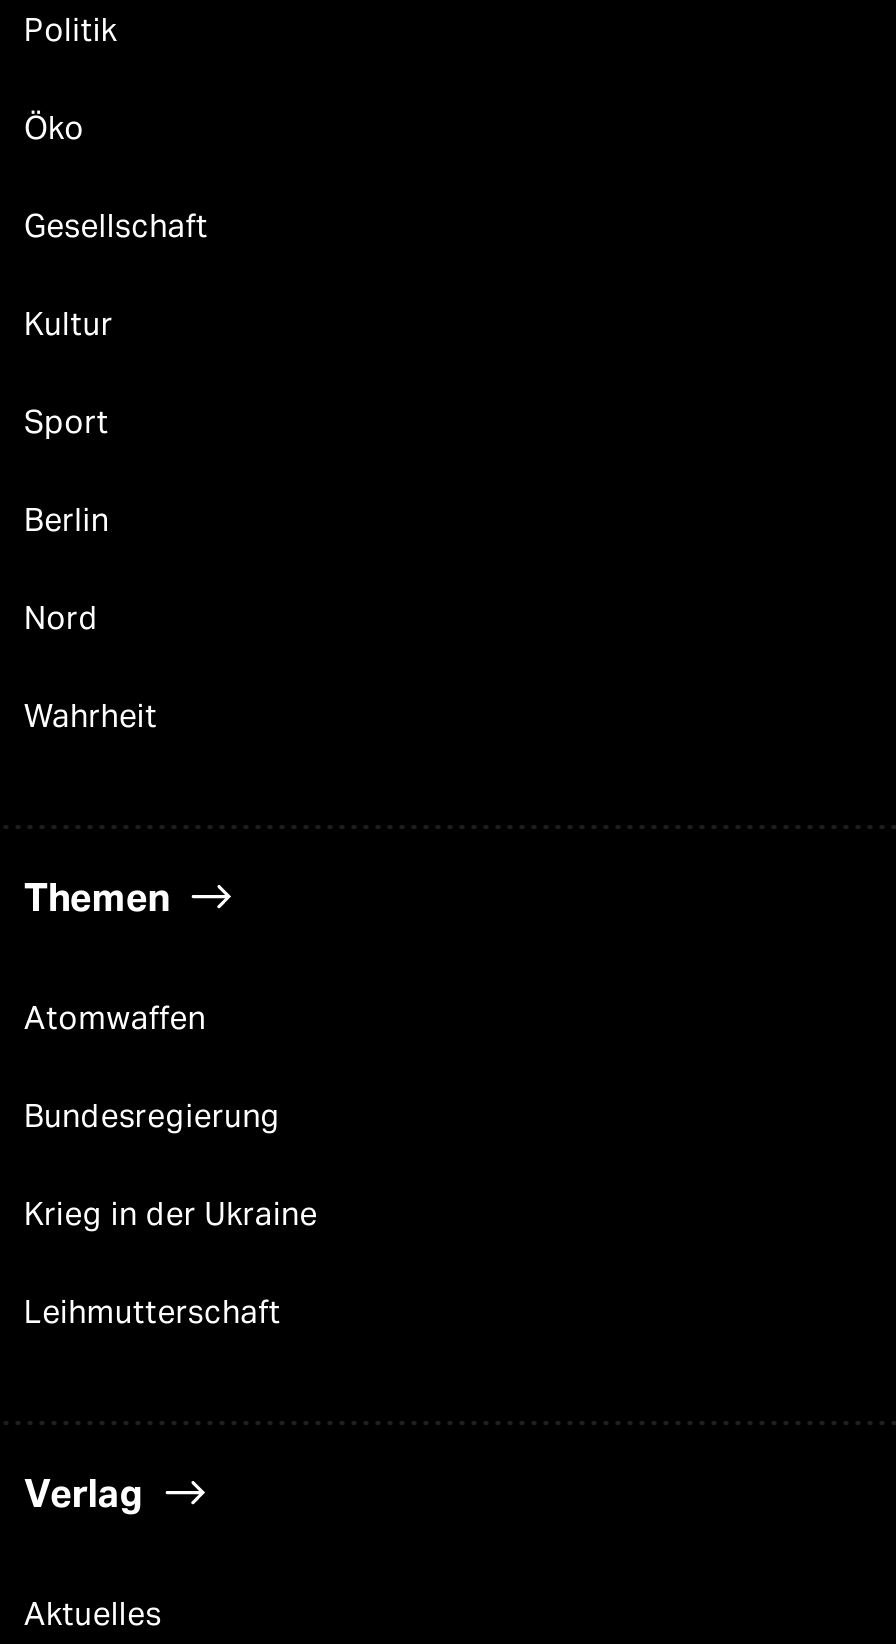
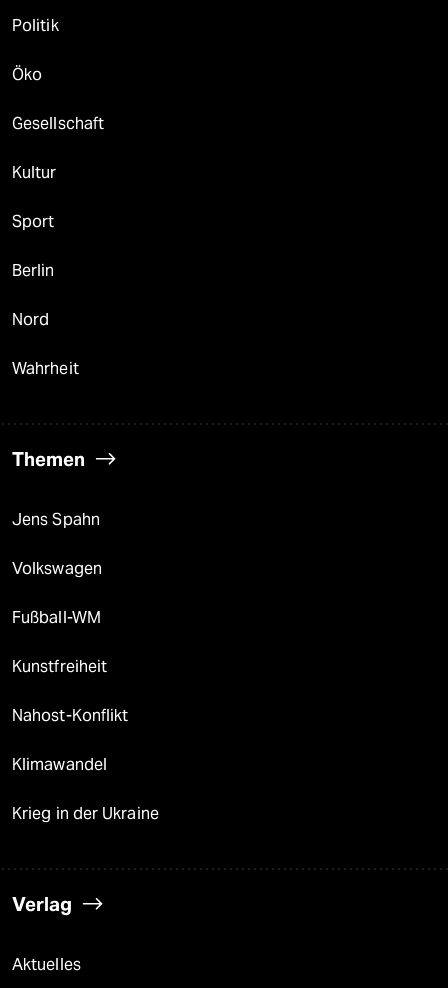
[24,999,281,1135] Atomwaffen | Bundesregierung -> [12,510,128,774] Jens Spahn | Volkswagen | Fußball-WM | Kunstfreiheit | Nahost-Konflikt | Klimawandel
moved [24,1195,318,1233] -> [12,804,159,823]: Krieg in der Ukraine
[24,1293,281,1331] Leihmutterschaft -> none

